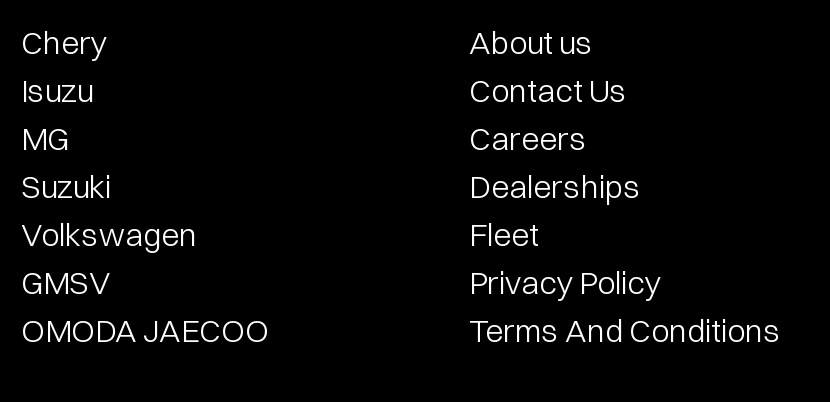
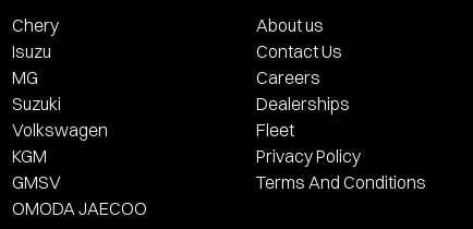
none -> [12,145,47,166] KGM

